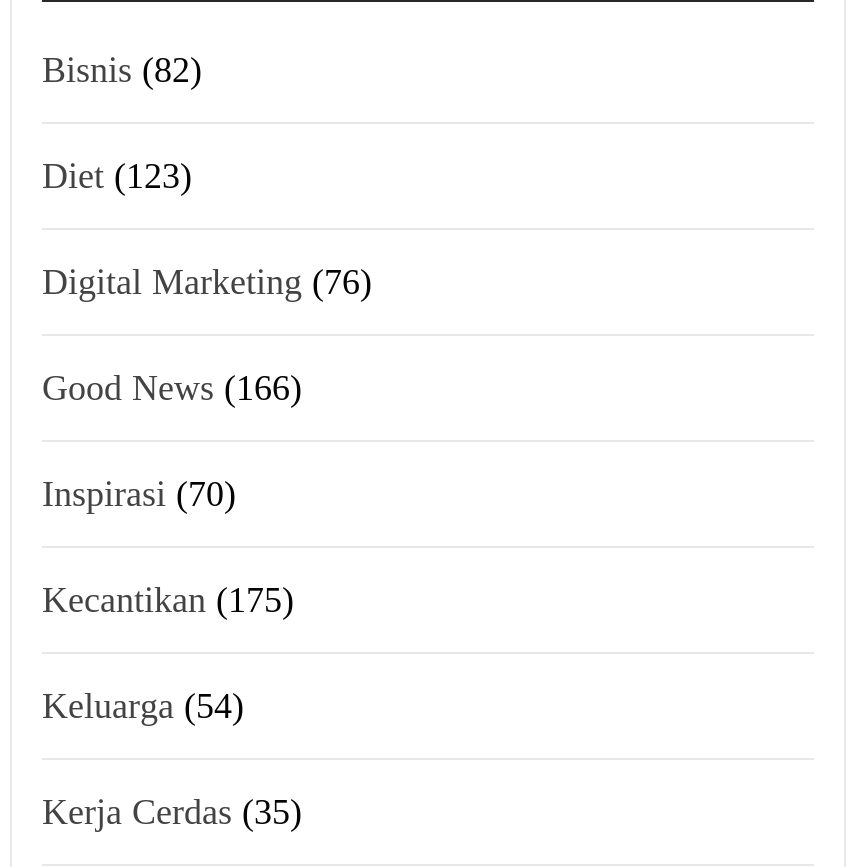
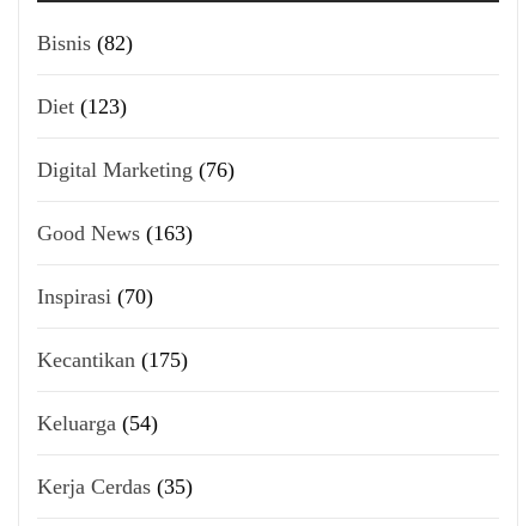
[42,368,302,408] Good News (166) -> [37,221,193,245] Good News (163)

